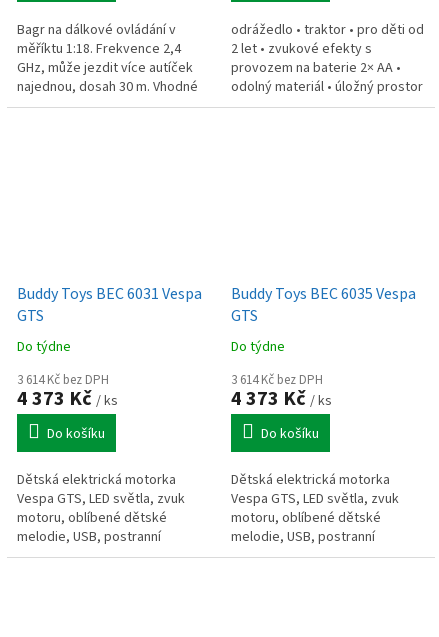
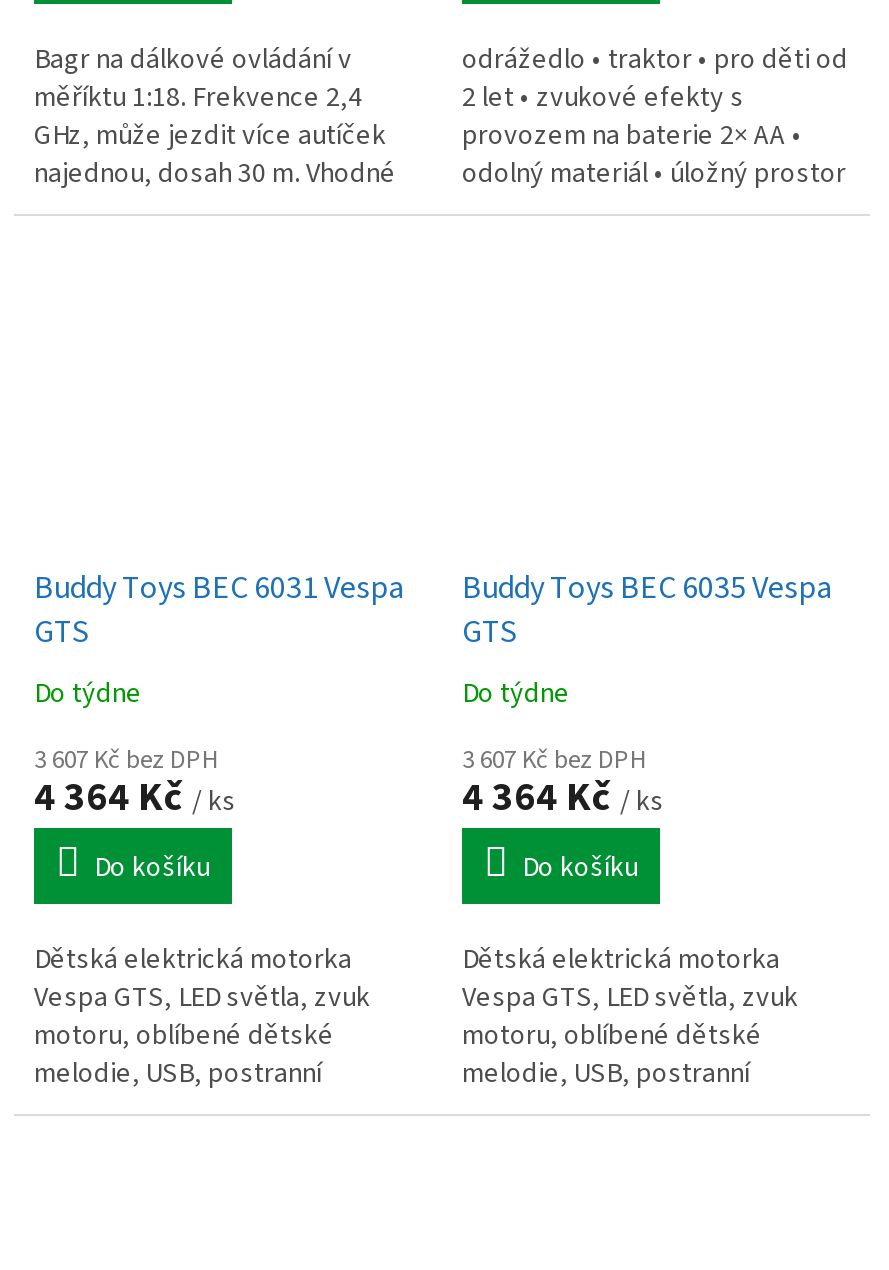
[17,371,109,389] 3 614 Kč bez DPH -> [34,742,218,778] 3 607 Kč bez DPH
[231,371,323,389] 3 614 Kč bez DPH -> [462,742,646,778] 3 607 Kč bez DPH
[17,385,118,413] 4 373 Kč / ks -> [34,770,236,826] 4 364 Kč / ks
[231,385,332,413] 4 373 Kč / ks -> [462,770,664,826] 4 364 Kč / ks

